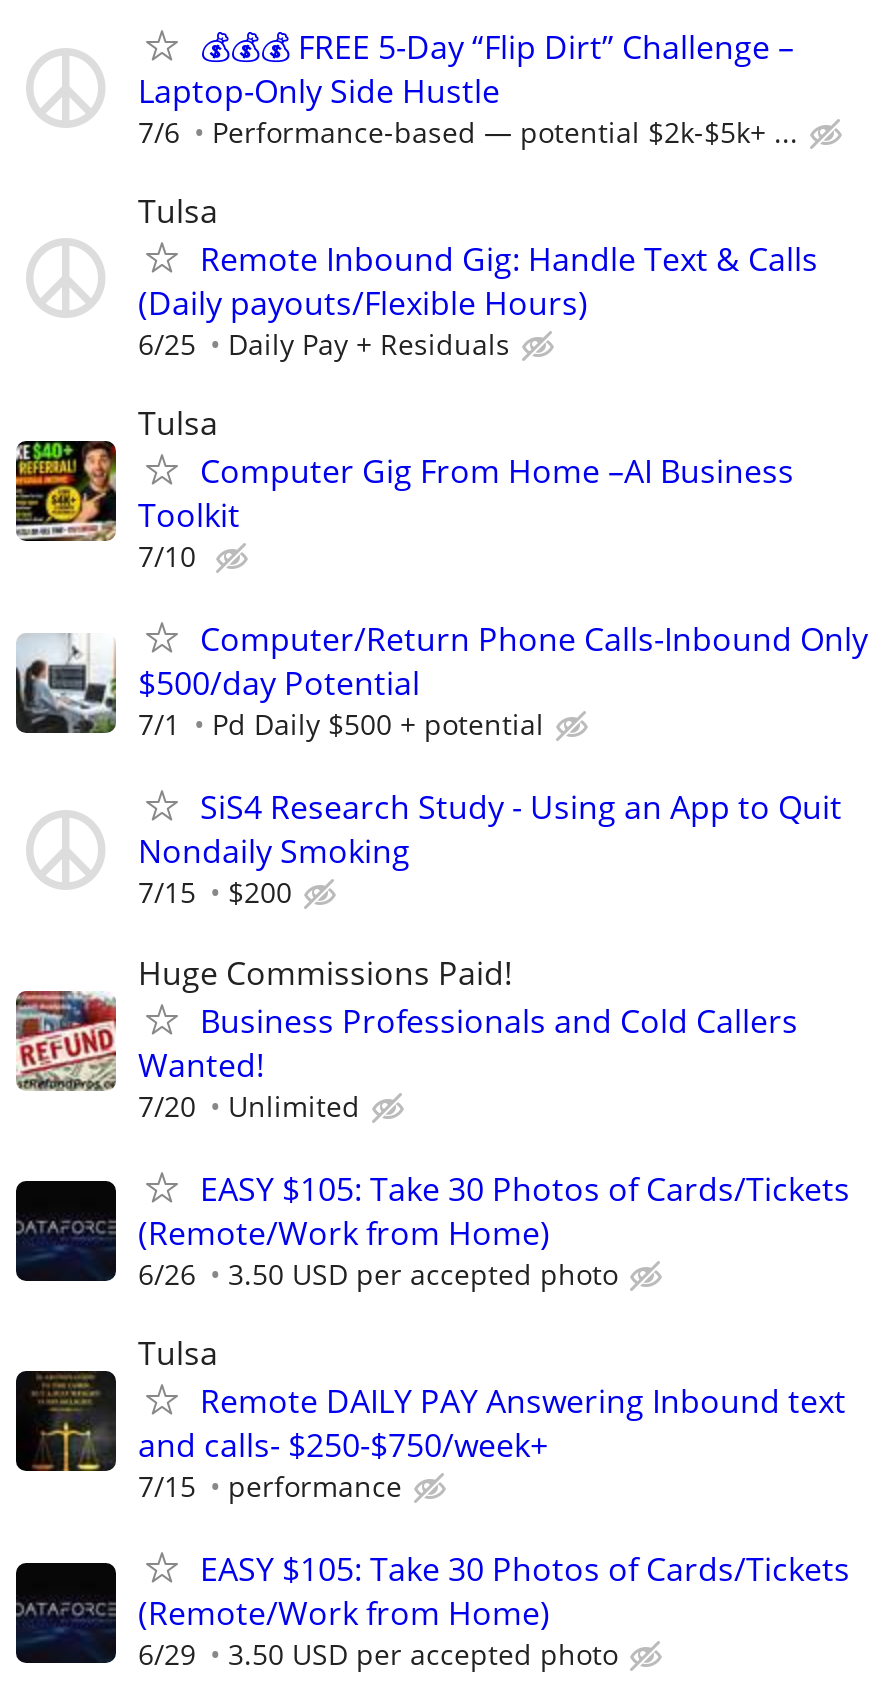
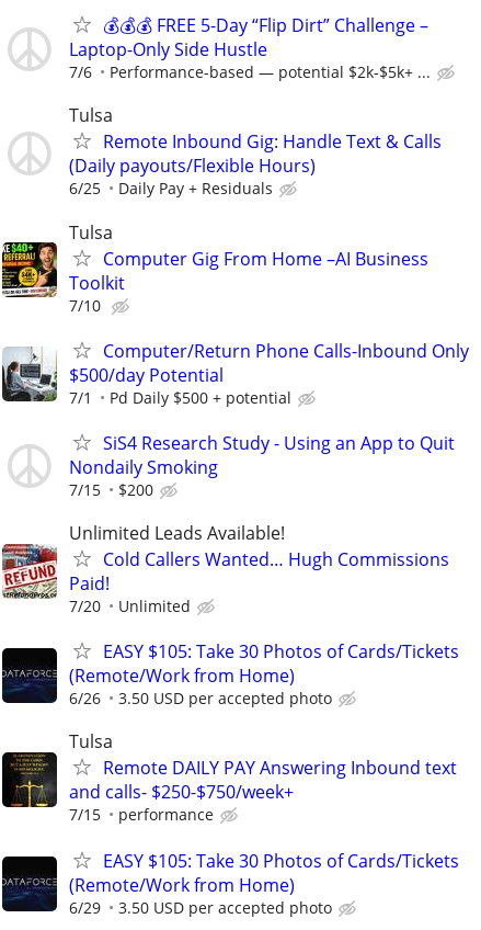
[138,950,798,1086] Huge Commissions Paid! | Business Professionals and Cold Callers | Wanted! -> [69,521,449,596] Unlimited Leads Available! | Cold Callers Wanted… Hugh Commissions | Paid!

